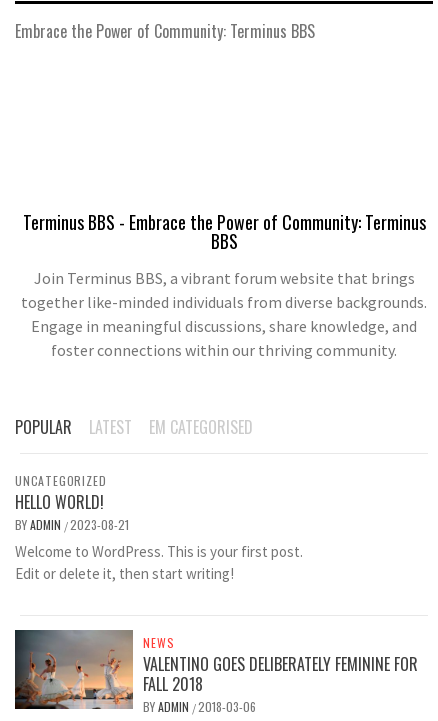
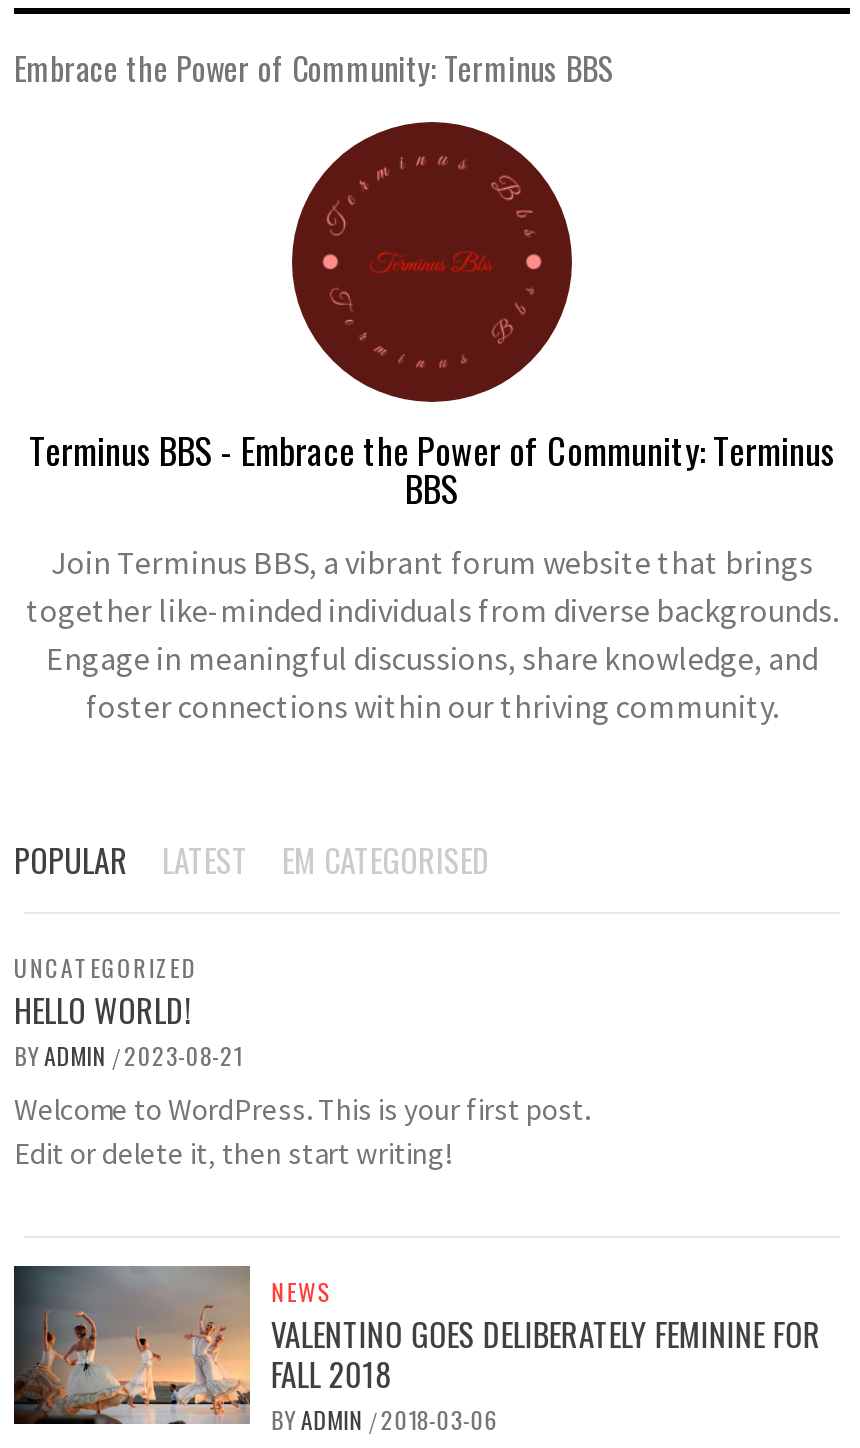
none -> [290,120,574,404] [image]

